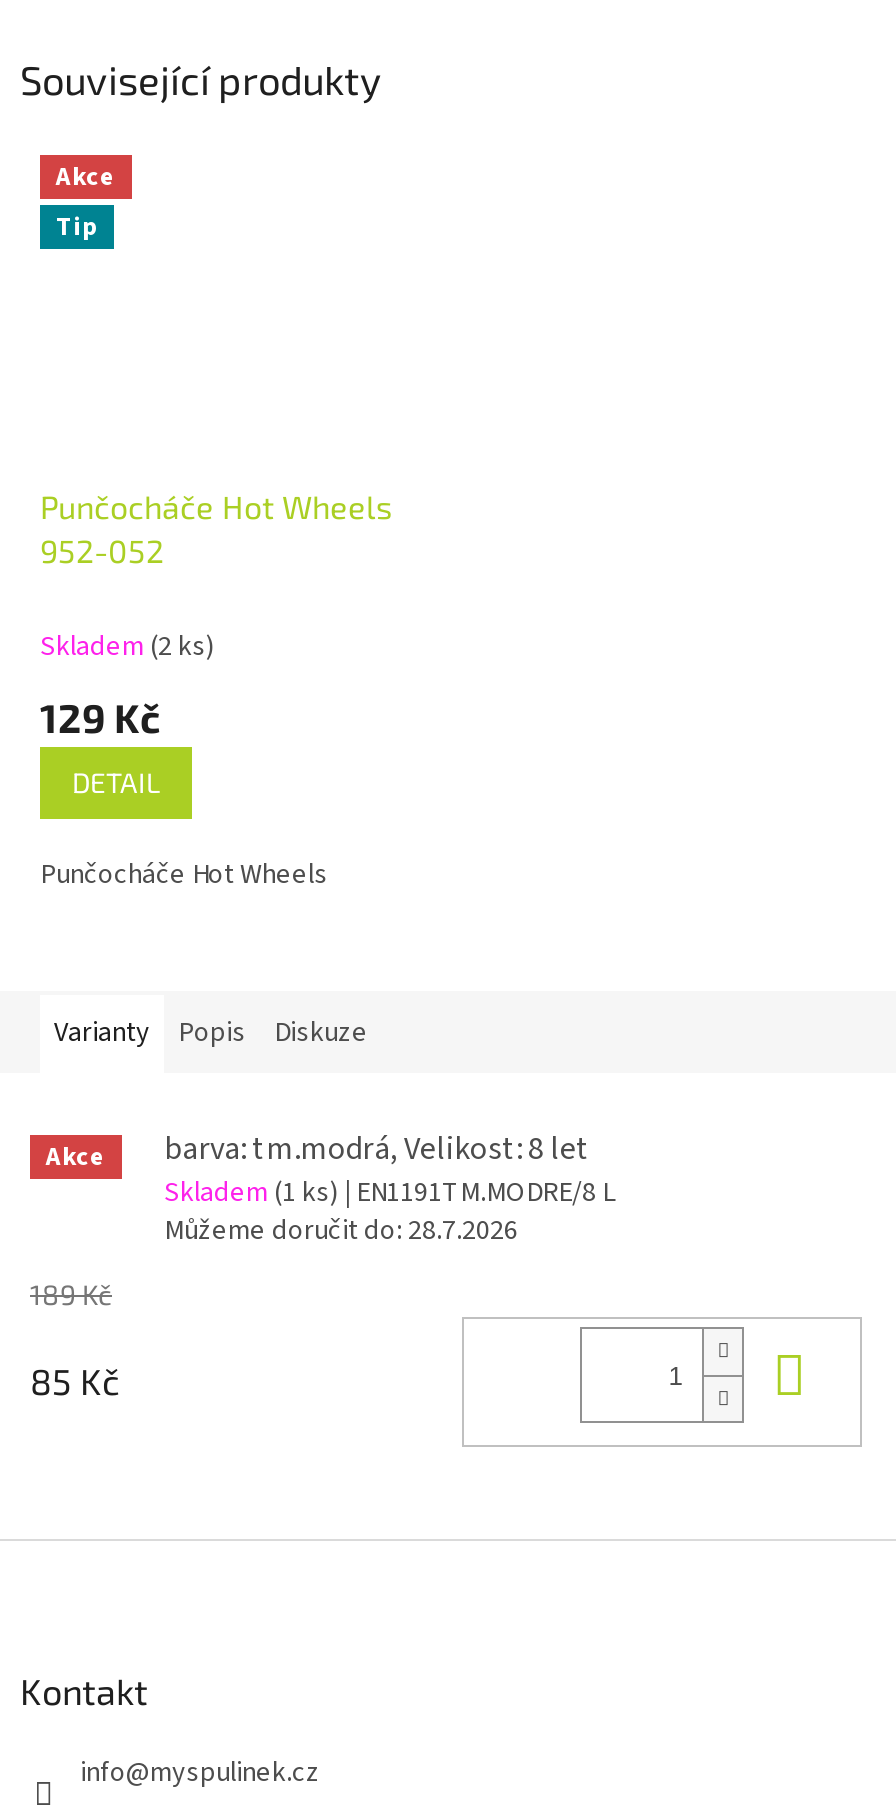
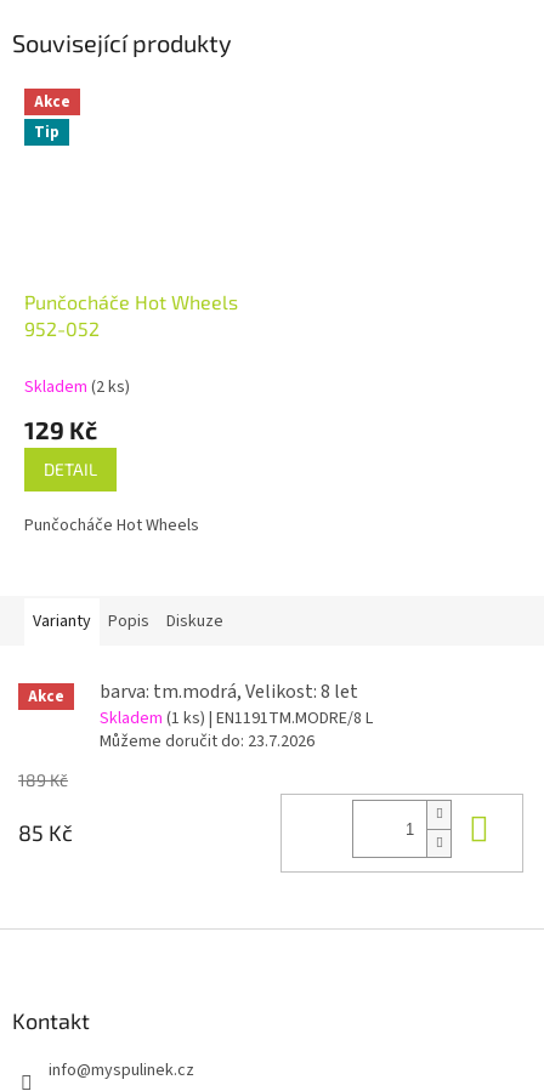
[164,1210,518,1250] Můžeme doručit do: 28.7.2026 -> [100,729,314,753] Můžeme doručit do: 23.7.2026

